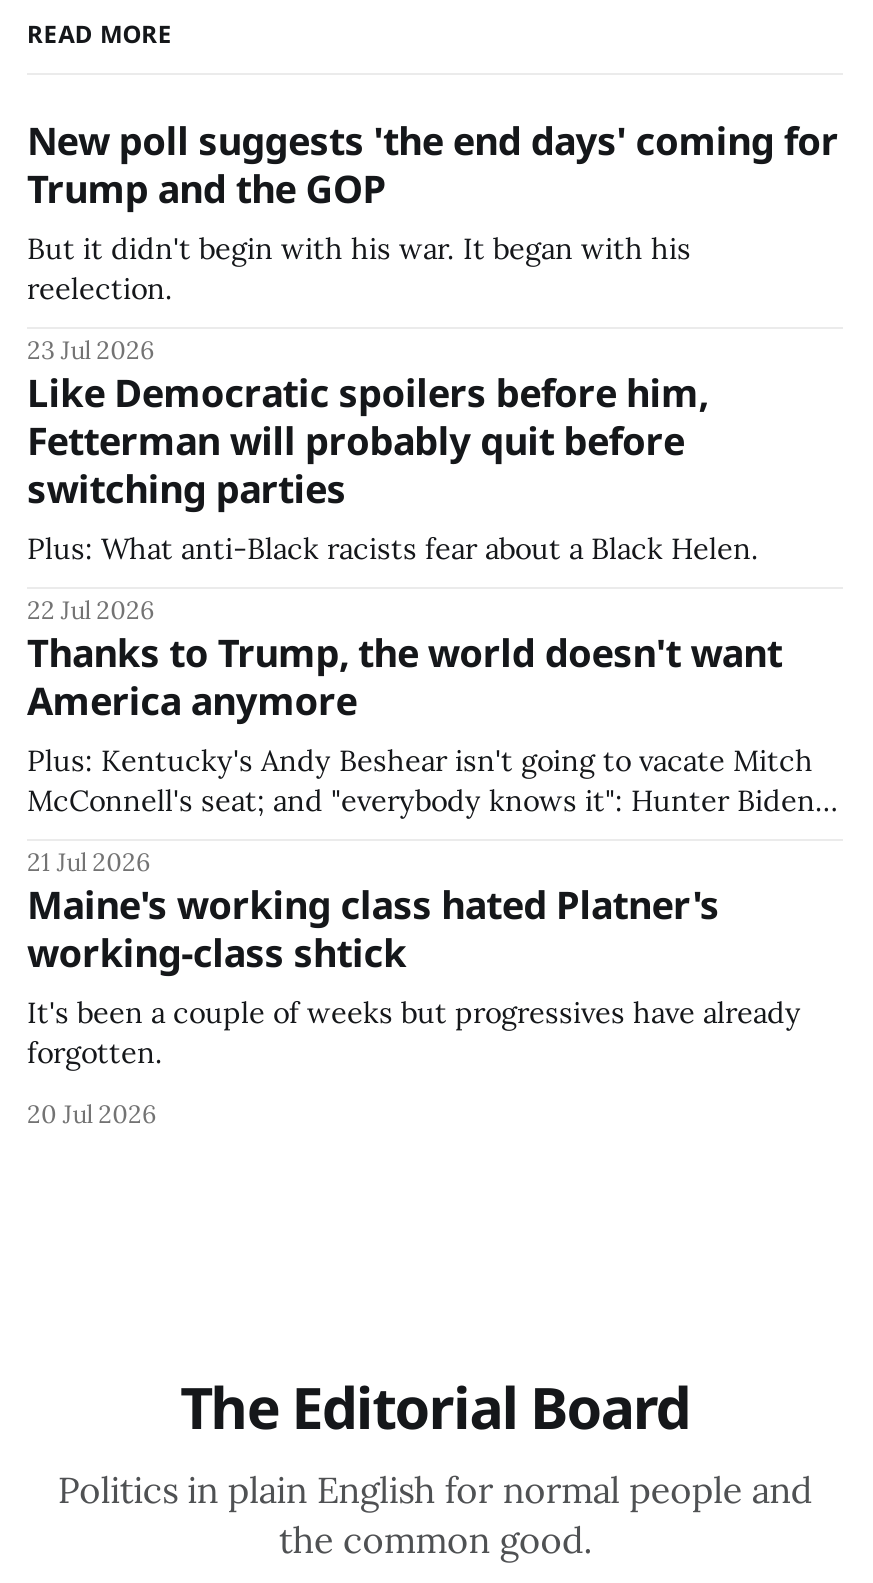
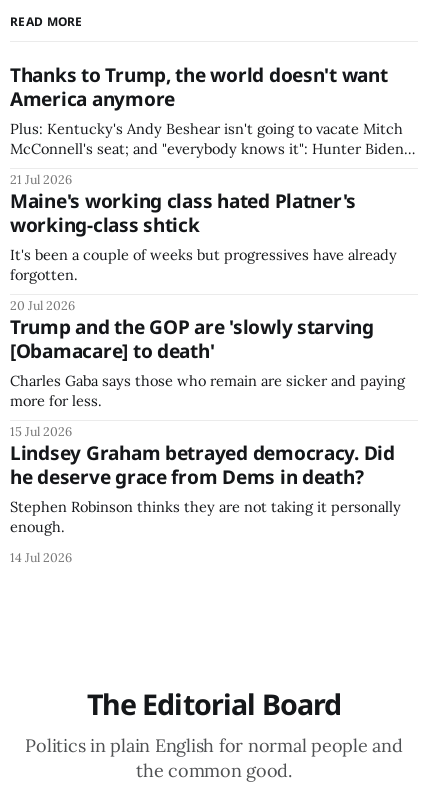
[27,115,838,625] New poll suggests 'the end days' coming for | Trump and the GOP | But it didn't begin with his war. It began with his | reelection. | 23 Jul 2026 | Like Democratic spoilers before him, | Fetterman will probably quit before | switching parties | Plus: What anti-Black racists fear about a Black Helen. | 22 Jul 2026 -> none
moved [27,627,815,1129] -> [10,62,404,313]: Thanks to Trump, the world doesn't want | America anymore | Plus: Kentucky's Andy Beshear isn't going to vacate Mitch | ... | forgotten. | 20 Jul 2026
none -> [10,314,405,565] Trump and the GOP are 'slowly starving | [Obamacare] to death' | Charles Gaba says those who remain are sicker and paying | more for less. | 15 Jul 2026 | Lindsey Graham betrayed democracy. Did | he deserve grace from Dems in death? | Stephen Robinson thinks they are not taking it personally | enough. | 14 Jul 2026

